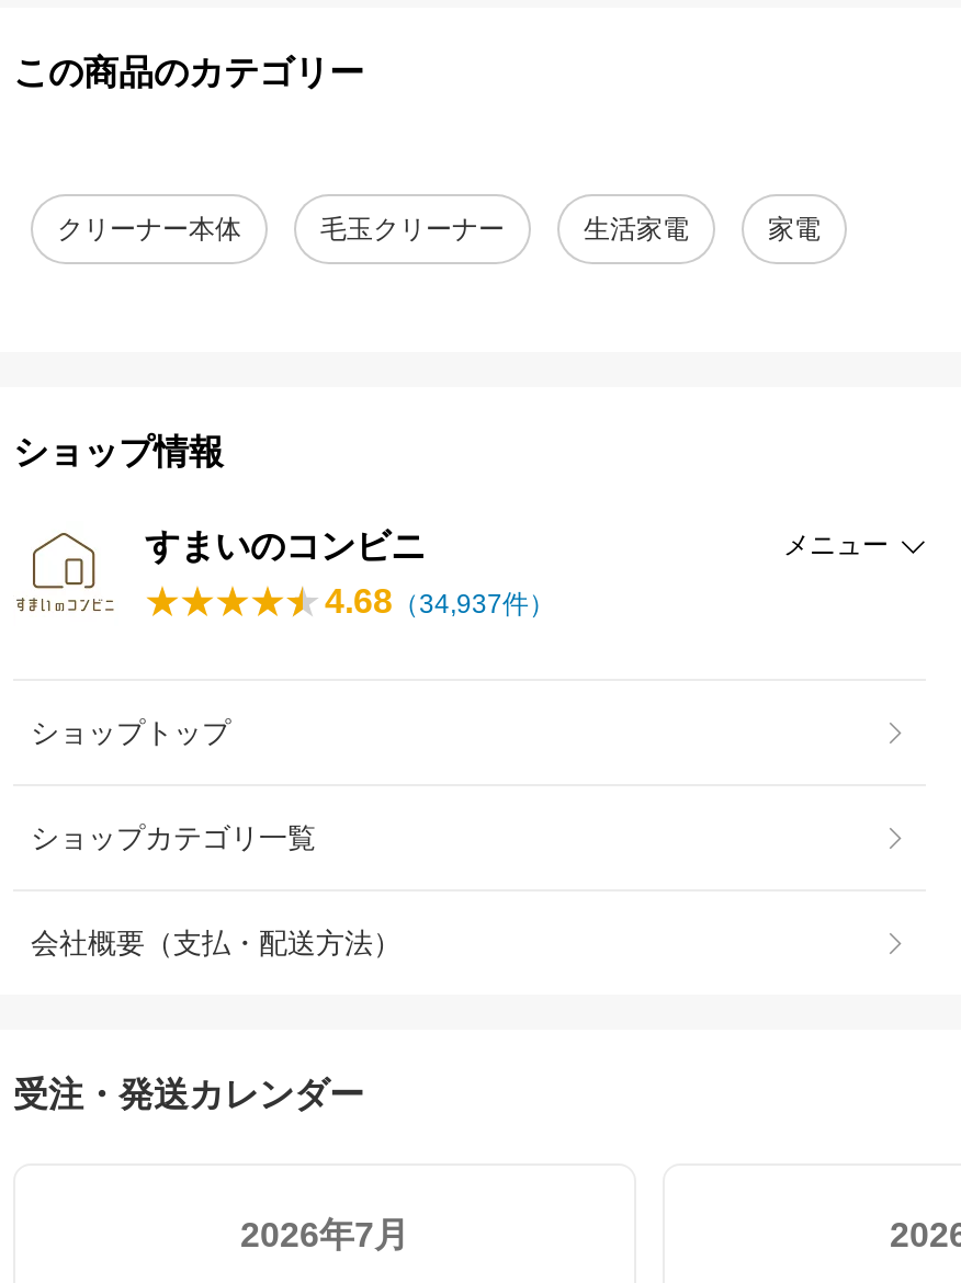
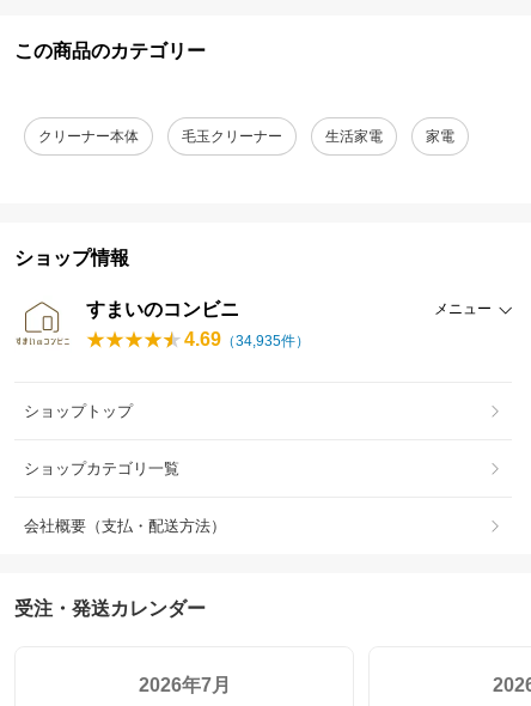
[325,583,555,620] 4.68（34,937件） -> [184,329,310,350] 4.69（34,935件）

